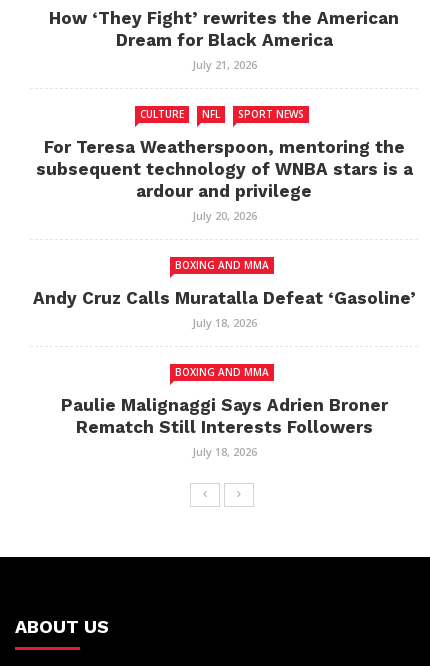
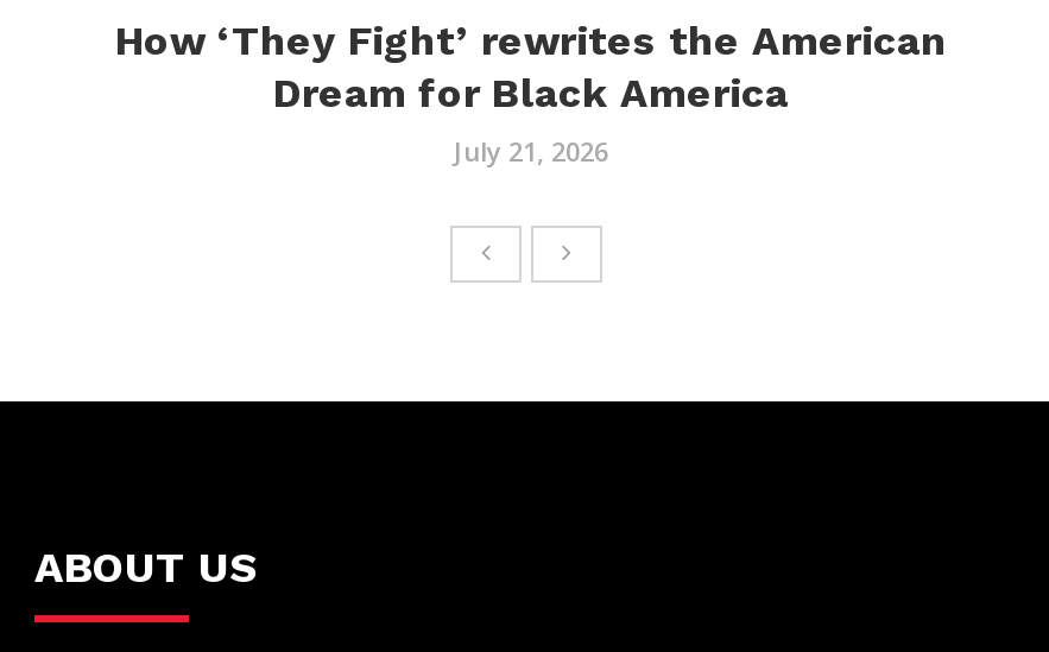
[32,107,415,459] CULTURE | NFL | SPORT NEWS | For Teresa Weatherspoon, mentoring the | subsequent technology of WNBA stars is a | ardour and privilege | July 20, 2026 | BOXING AND MMA | Andy Cruz Calls Muratalla Defeat ‘Gasoline’ | July 18, 2026 | BOXING AND MMA | Paulie Malignaggi Says Adrien Broner | Rematch Still Interests Followers | July 18, 2026 -> none

